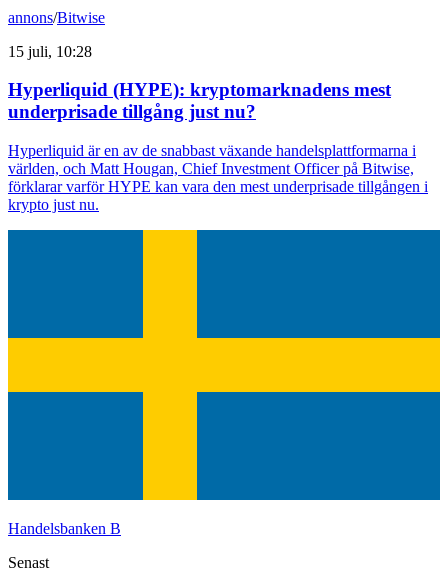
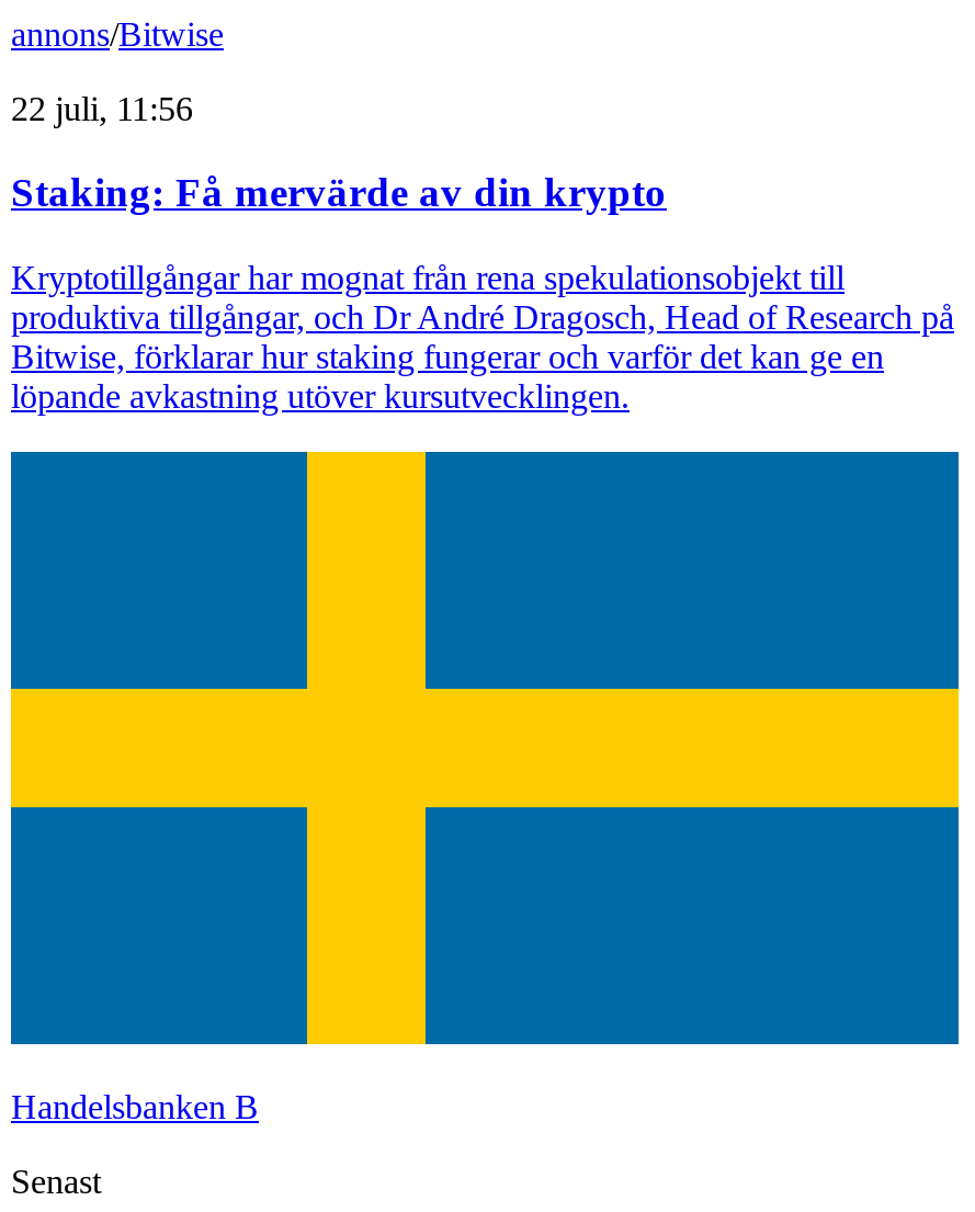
[8,43,92,60] 15 juli, 10:28 -> [11,89,193,126] 22 juli, 11:56
[8,79,391,122] Hyperliquid (HYPE): kryptomarknadens mest | underprisade tillgång just nu? -> [11,170,667,216] Staking: Få mervärde av din krypto
[8,142,428,213] Hyperliquid är en av de snabbast växande handelsplattformarna i | världen, och Matt Hougan, Chief Investment Officer på Bitwise, | förklarar varför HYPE kan vara den mest underprisade tillgången i | krypto just nu. -> [11,259,954,415] Kryptotillgångar har mognat från rena spekulationsobjekt till | produktiva tillgångar, och Dr André Dragosch, Head of Research på | Bitwise, förklarar hur staking fungerar och varför det kan ge en | löpande avkastning utöver kursutvecklingen.

